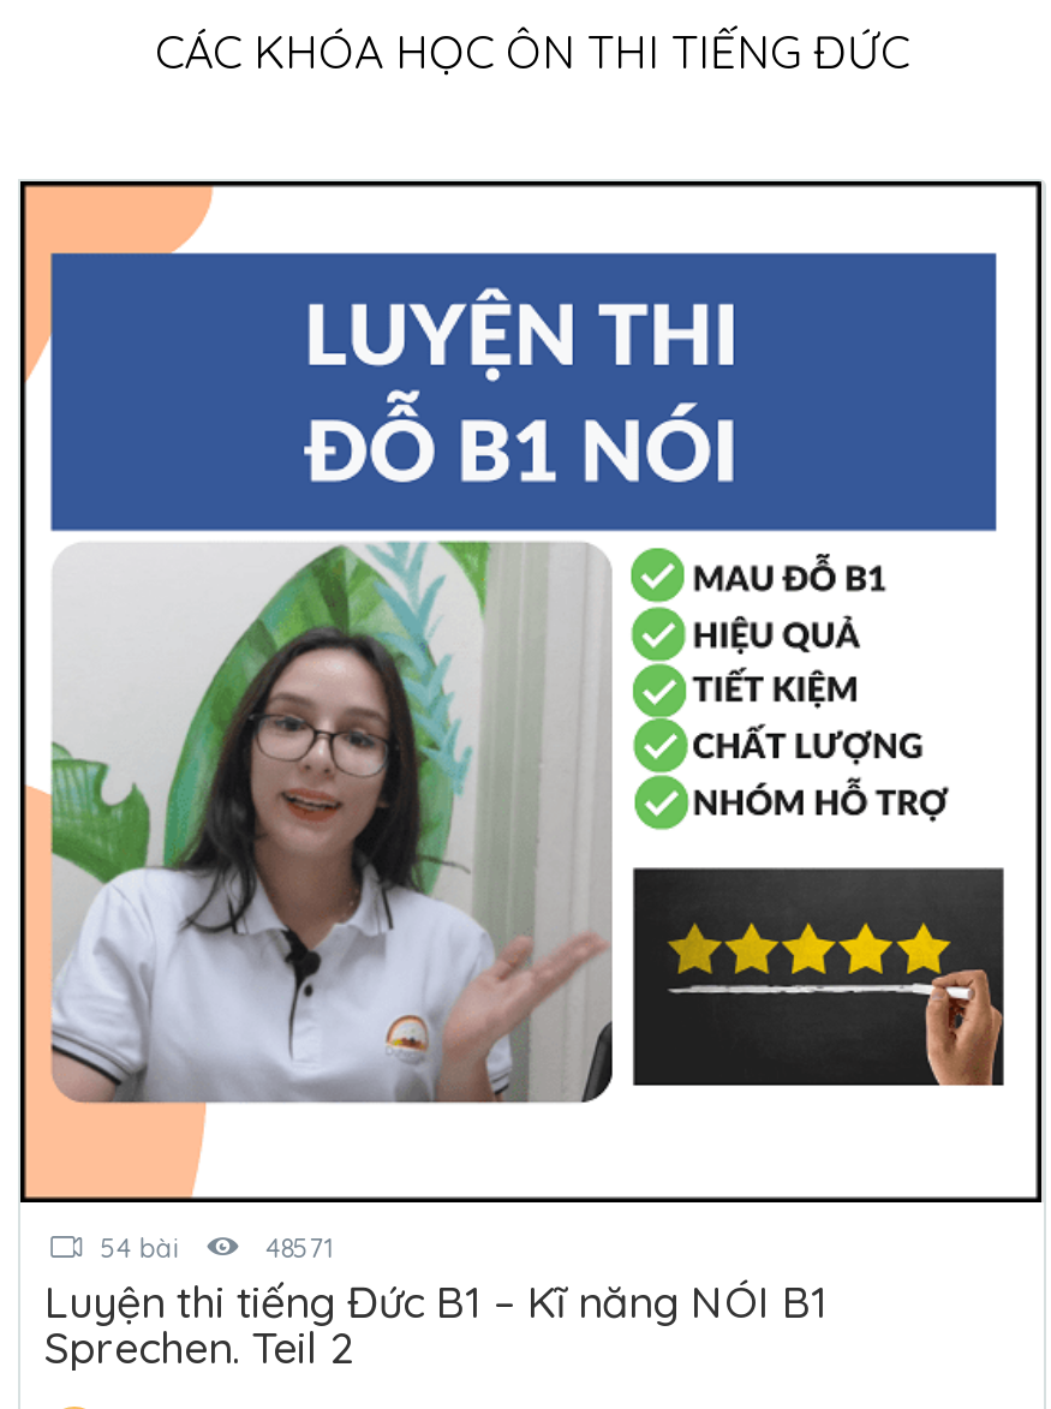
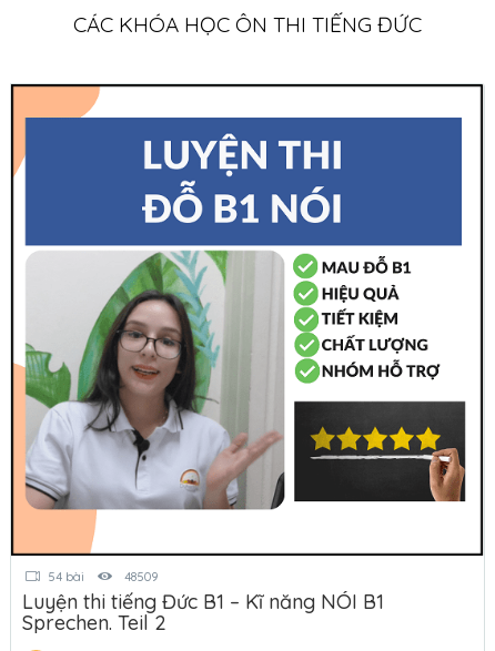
[266,1231,334,1264] 48571 -> [125,569,159,584] 48509

